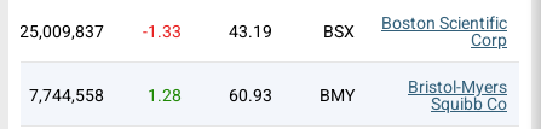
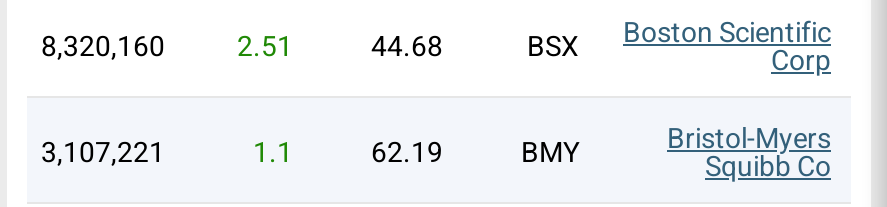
[19,20,104,45] 25,009,837 -> [41,26,165,68] 8,320,160
[143,20,182,45] -1.33 -> [237,26,293,68] 2.51
[229,20,272,45] 43.19 -> [371,26,443,68] 44.68
[29,83,104,109] 7,744,558 -> [41,132,165,174] 3,107,221
[148,83,182,109] 1.28 -> [253,132,293,174] 1.1
[229,83,272,109] 60.93 -> [371,132,443,174] 62.19

